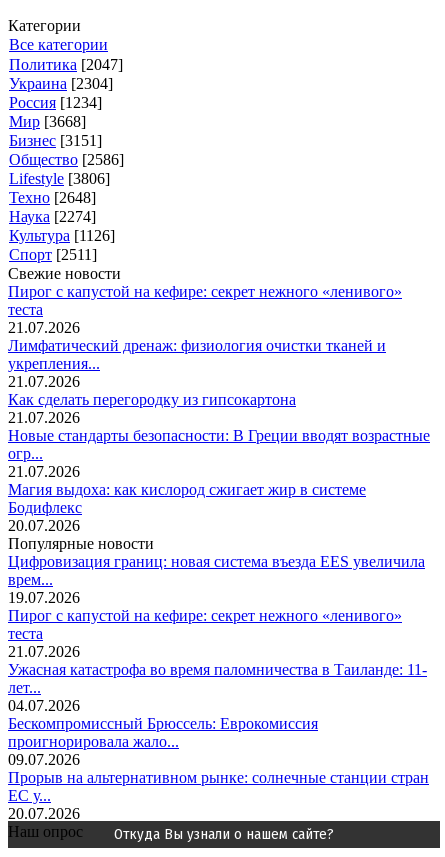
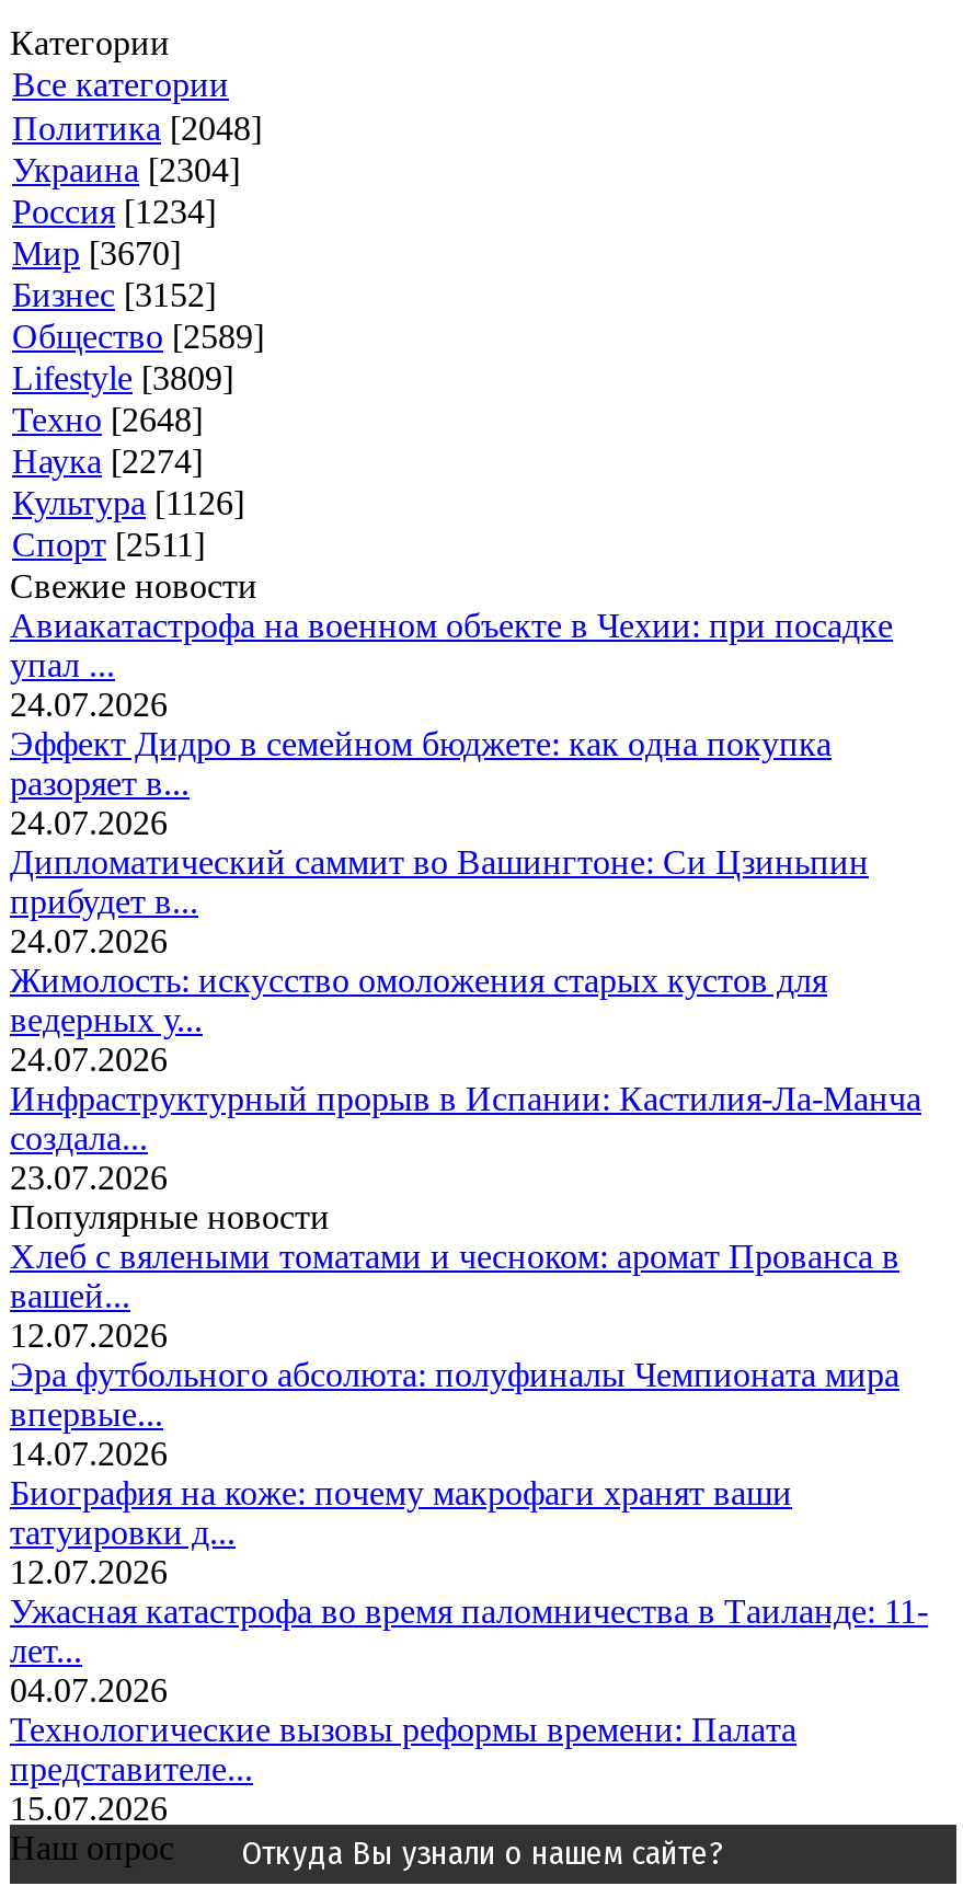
[9,56,123,73] Политика [2047] -> [12,109,262,146] Политика [2048]
[9,113,86,130] Мир [3668] -> [12,234,181,271] Мир [3670]
[9,132,102,149] Бизнес [3151] -> [12,276,216,313] Бизнес [3152]
[9,151,124,168] Общество [2586] -> [12,317,264,354] Общество [2589]
[9,170,110,187] Lifestyle [3806] -> [12,359,233,396] Lifestyle [3809]
[8,283,430,534] Пирог с капустой на кефире: секрет нежного «ленивого» | теста | 21.07.2026 | Лимфатический дренаж: физиология очистки тканей и | укрепления... | 21.07.2026 | Как сделать перегородку из гипсокартона | 21.07.2026 | Новые стандарты безопасности: В Греции вводят возрастные | огр... | 21.07.2026 | Магия выдоха: как кислород сжигает жир в системе | Бодифлекс | 20.07.2026 -> [10,606,921,1196] Авиакатастрофа на военном объекте в Чехии: при посадке | упал ... | 24.07.2026 | Эффект Дидро в семейном бюджете: как одна покупка | разоряет в... | 24.07.2026 | Дипломатический саммит во Вашингтоне: Си Цзиньпин | прибудет в... | 24.07.2026 | Жимолость: искусство омоложения старых кустов для | ведерных у... | 24.07.2026 | Инфраструктурный прорыв в Испании: Кастилия-Ла-Манча | создала... | 23.07.2026
[8,553,425,660] Цифровизация границ: новая система въезда EES увеличила | врем... | 19.07.2026 | Пирог с капустой на кефире: секрет нежного «ленивого» | теста | 21.07.2026 -> [10,1237,899,1590] Хлеб с вялеными томатами и чесноком: аромат Прованса в | вашей... | 12.07.2026 | Эра футбольного абсолюта: полуфиналы Чемпионата мира | впервые... | 14.07.2026 | Биография на коже: почему макрофаги хранят ваши | татуировки д... | 12.07.2026
moved [8,661,427,714] -> [10,1592,928,1708]: Ужасная катастрофа во время паломничества в Таиланде: 11- | лет... | 04.07.2026
[8,715,429,822] Бескомпромиссный Брюссель: Еврокомиссия | проигнорировала жало... | 09.07.2026 | Прорыв на альтернативном рынке: солнечные станции стран | ЕС у... | 20.07.2026 -> [10,1710,796,1826] Технологические вызовы реформы времени: Палата | представителе... | 15.07.2026

